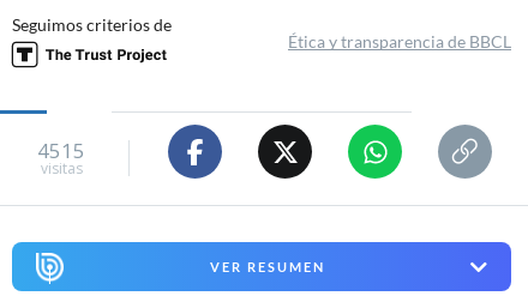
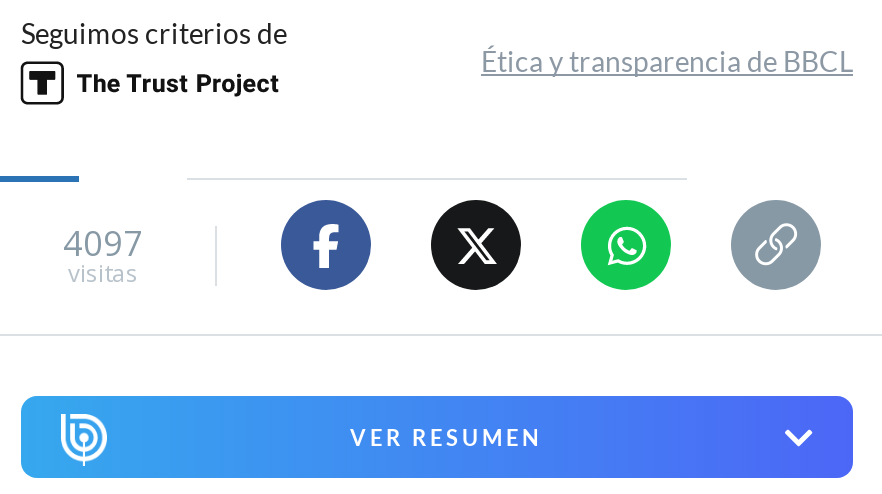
[37,137,85,164] 4515 -> [63,220,143,266] 4097

